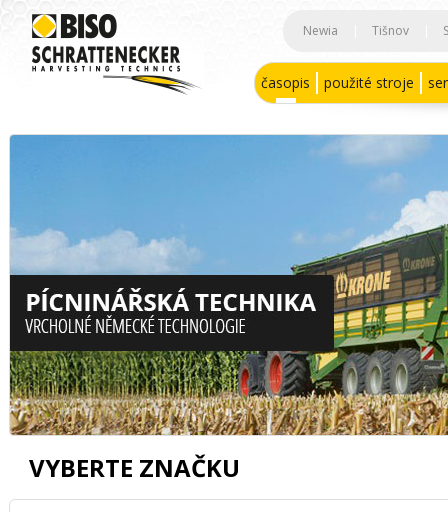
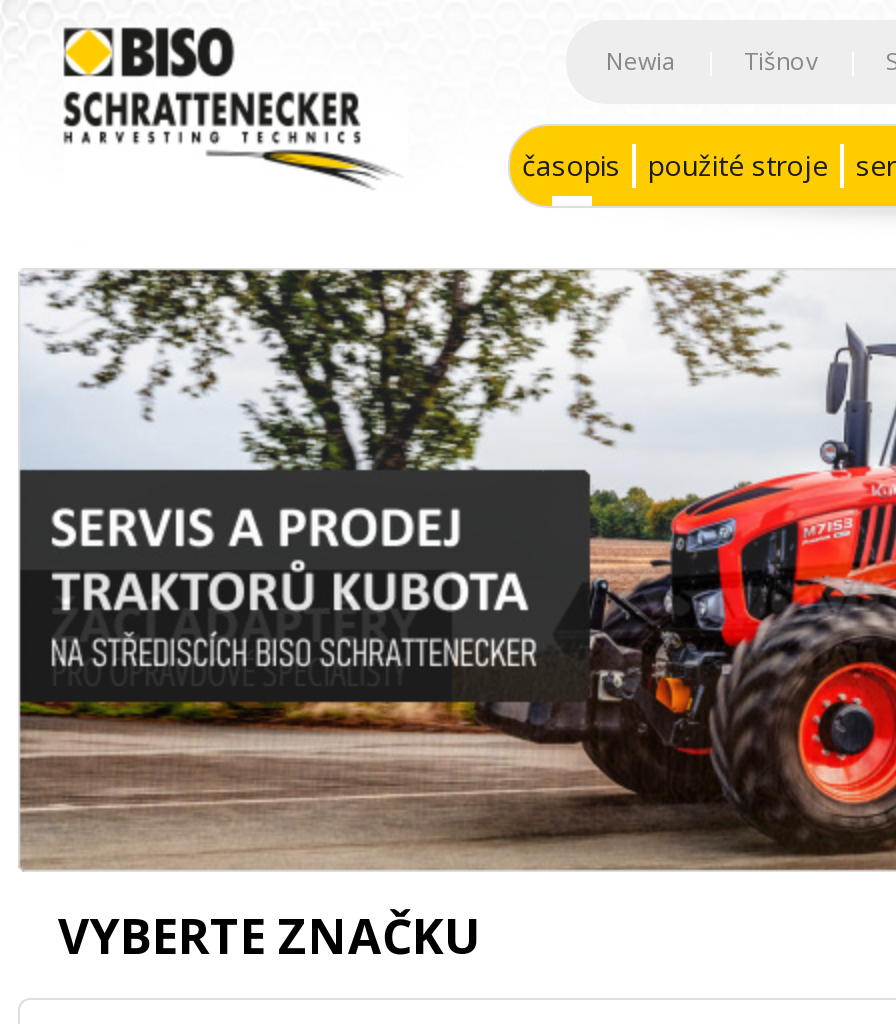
[9,134,445,435] [image] -> [18,268,890,870] [image]

